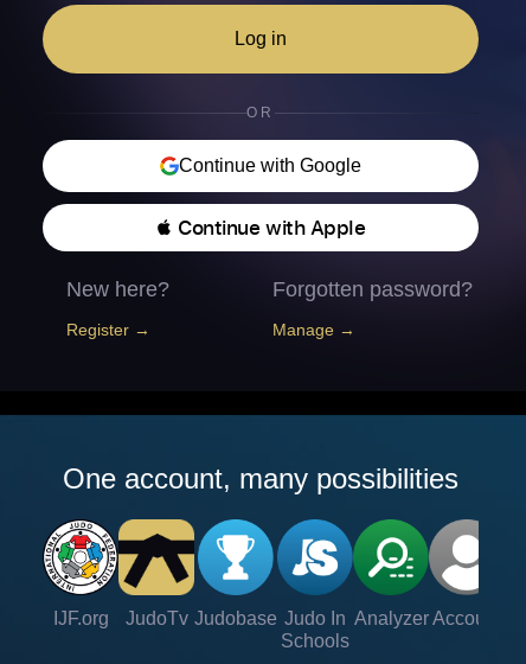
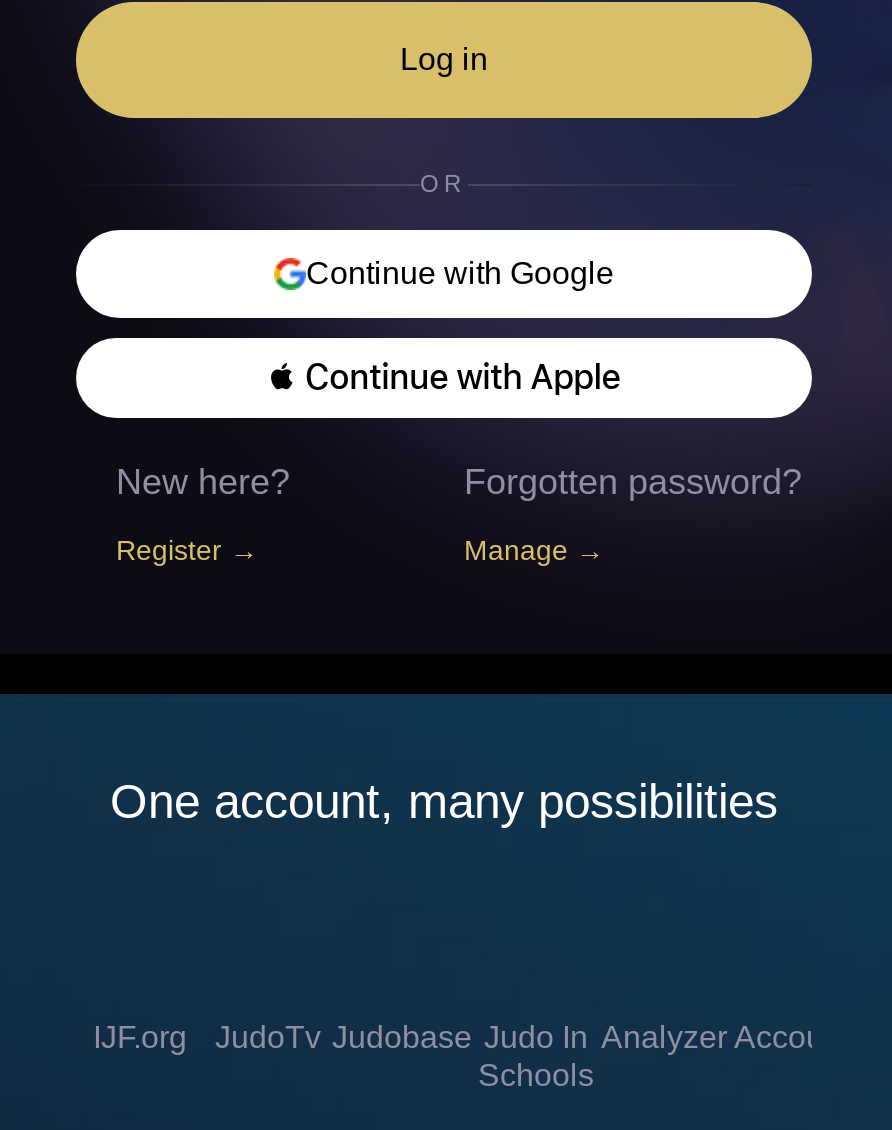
[43,518,480,596] [image] -> none

